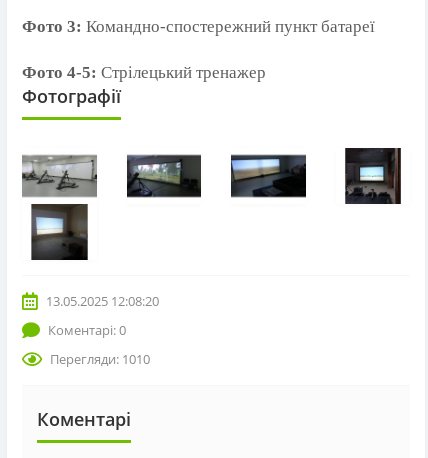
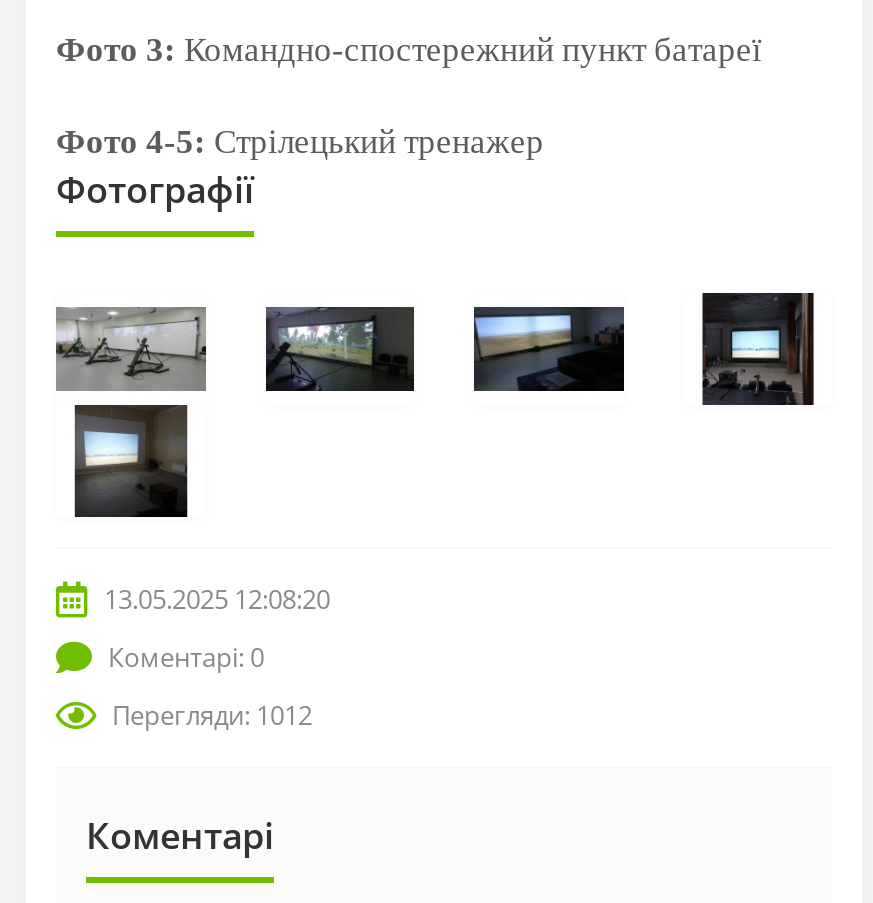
[50,350,150,368] Перегляди: 1010 -> [112,697,312,733] Перегляди: 1012

